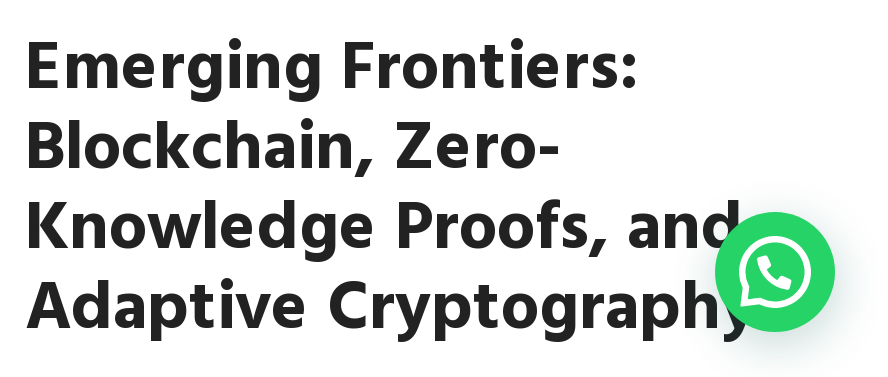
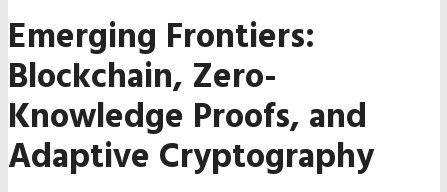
[773,209,839,341] [image] -> none

